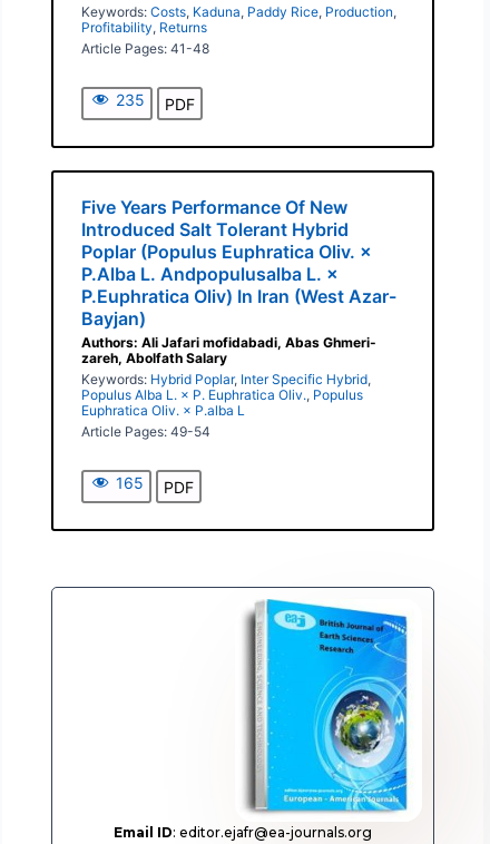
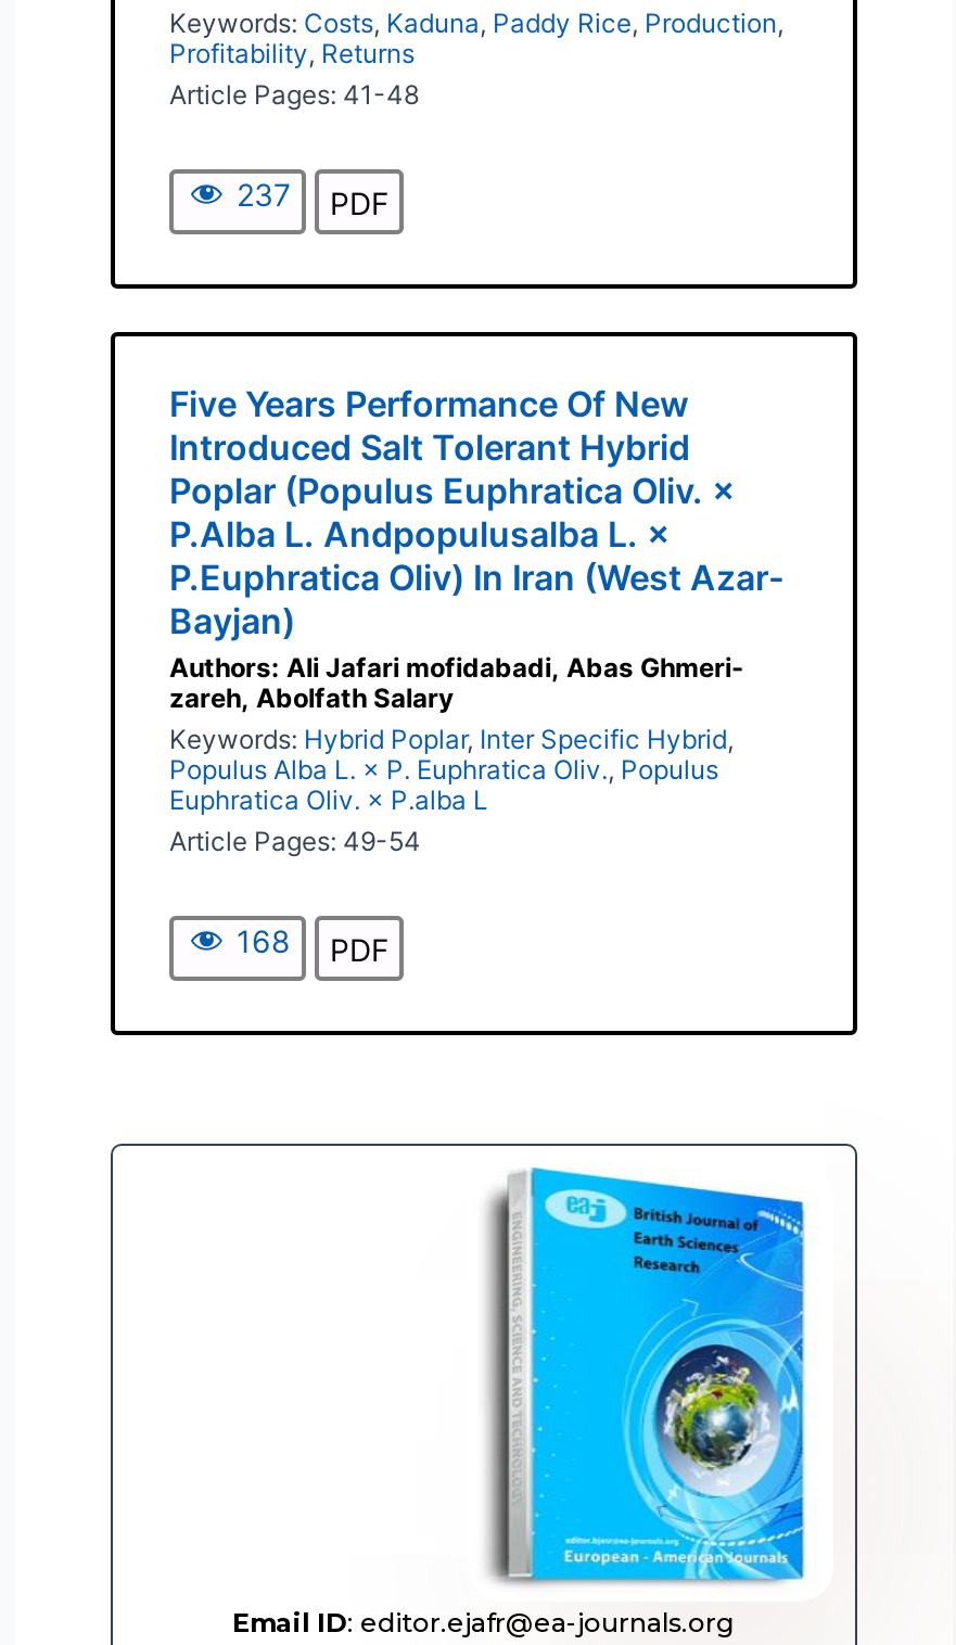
[116,90,195,114] 235 PDF -> [237,176,388,221] 237 PDF
[116,473,194,497] 165 PDF -> [237,922,388,968] 168 PDF

